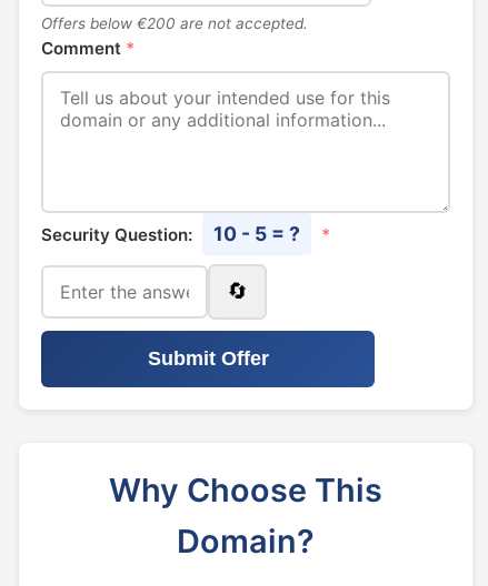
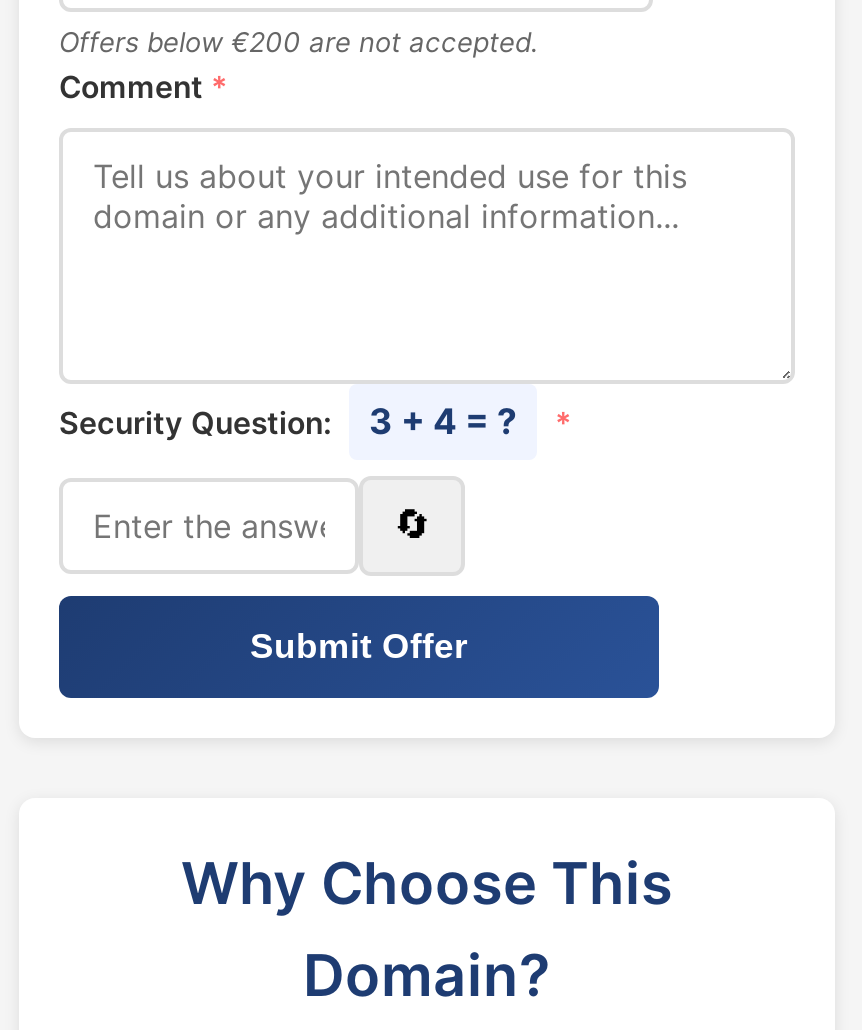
[213,222,300,245] 10 - 5 = ? -> [369,400,517,442] 3 + 4 = ?

